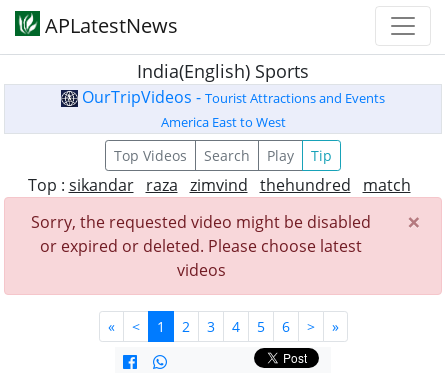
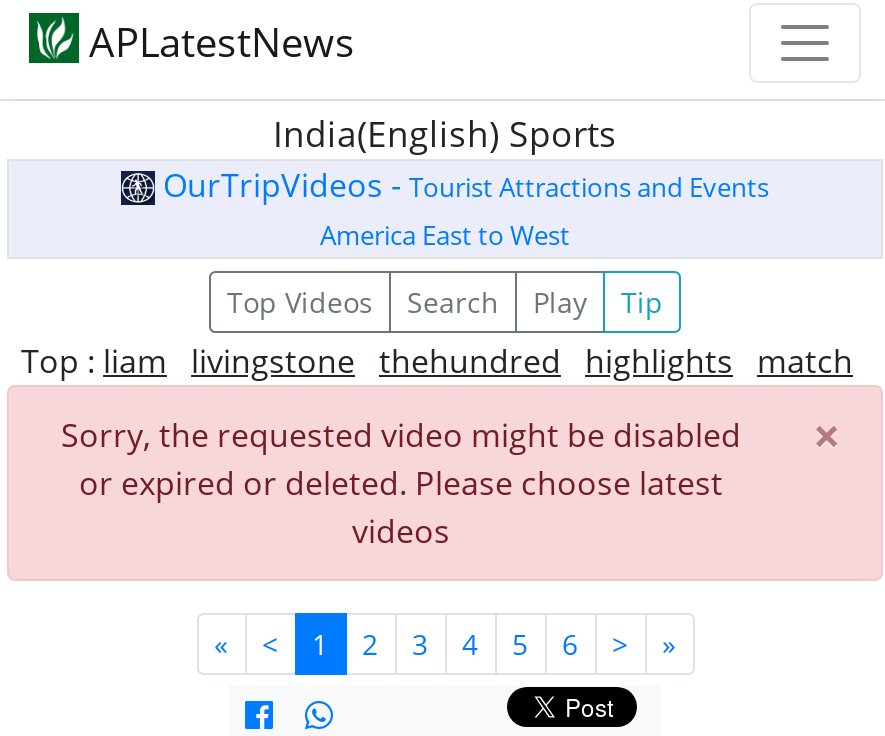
[27,174,410,196] Top : sikandar raza zimvind thehundred match -> [21,339,853,383] Top : liam livingstone thehundred highlights match

